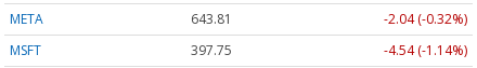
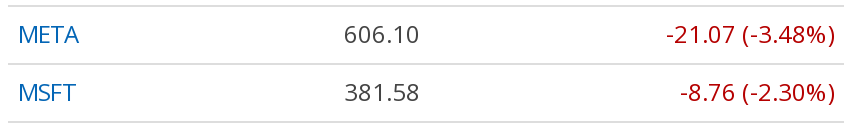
[191,10,232,28] 643.81 -> [344,18,420,52] 606.10
[384,10,467,28] -2.04 (-0.32%) -> [666,18,834,52] -21.07 (-3.48%)
[191,41,232,60] 397.75 -> [344,76,420,110] 381.58
[384,41,467,60] -4.54 (-1.14%) -> [680,76,834,110] -8.76 (-2.30%)

